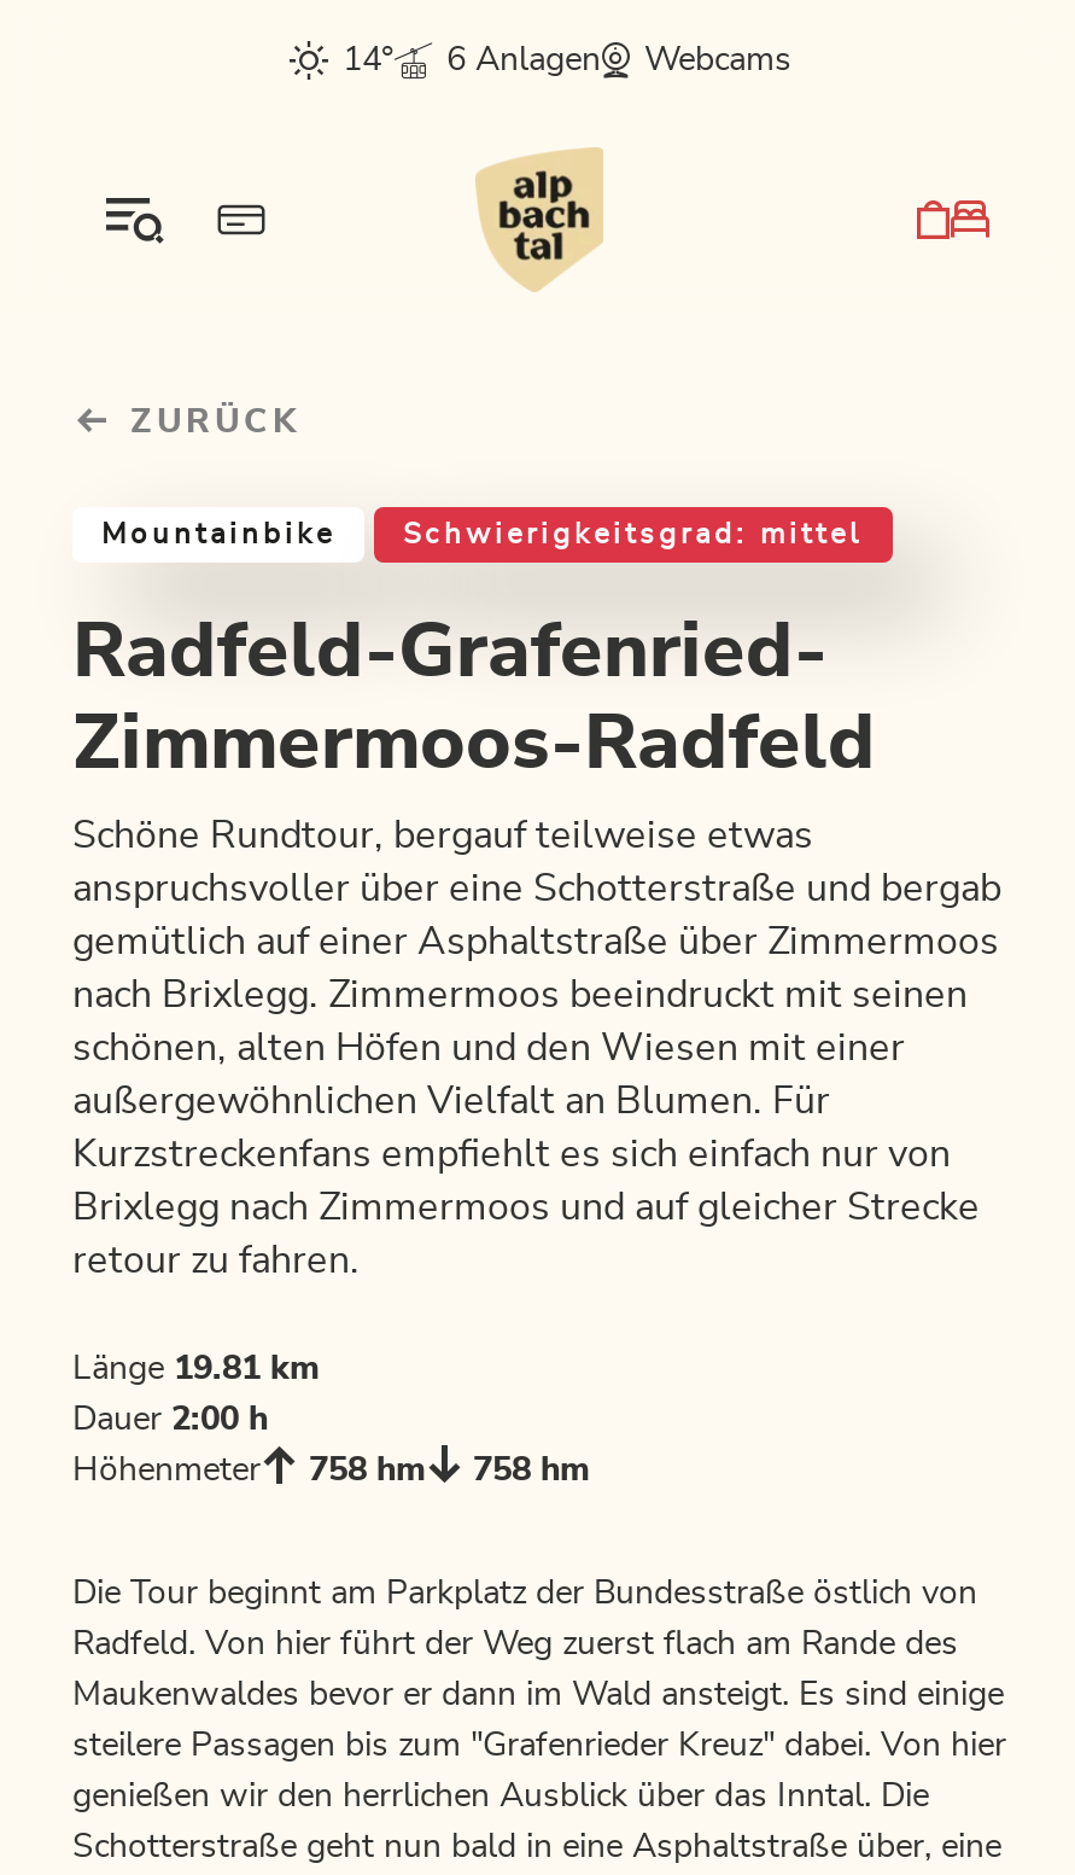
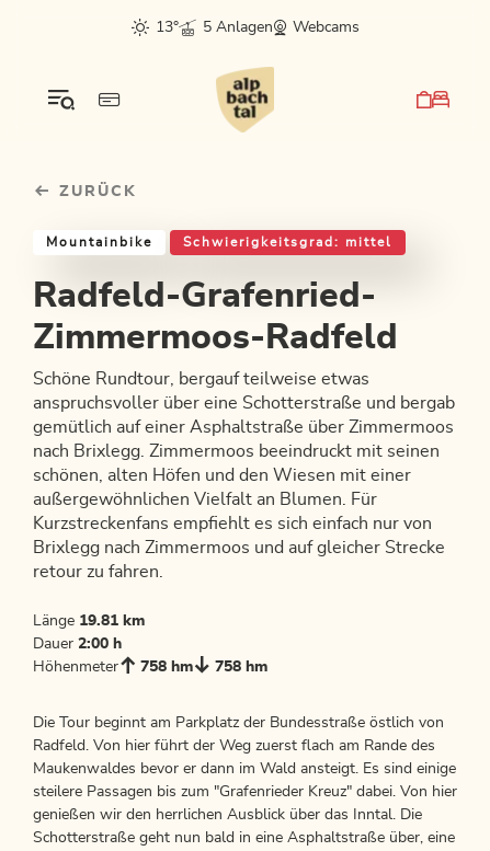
[343,42,393,76] 14° -> [156,19,179,34] 13°
[446,42,601,76] 6 Anlagen -> [203,19,273,34] 5 Anlagen

